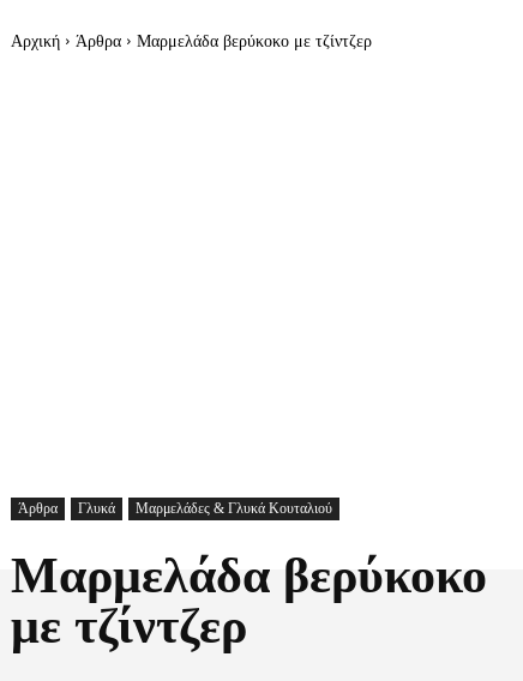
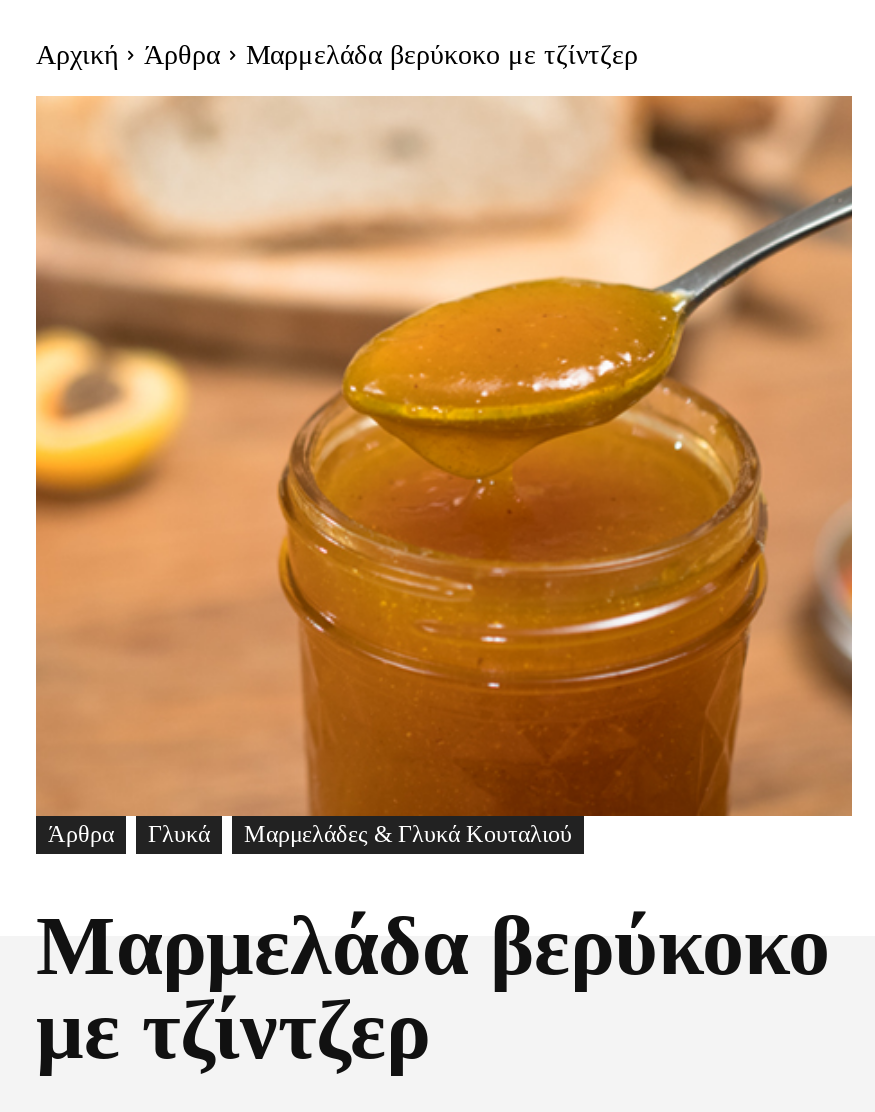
none -> [34,94,854,818] [image]

